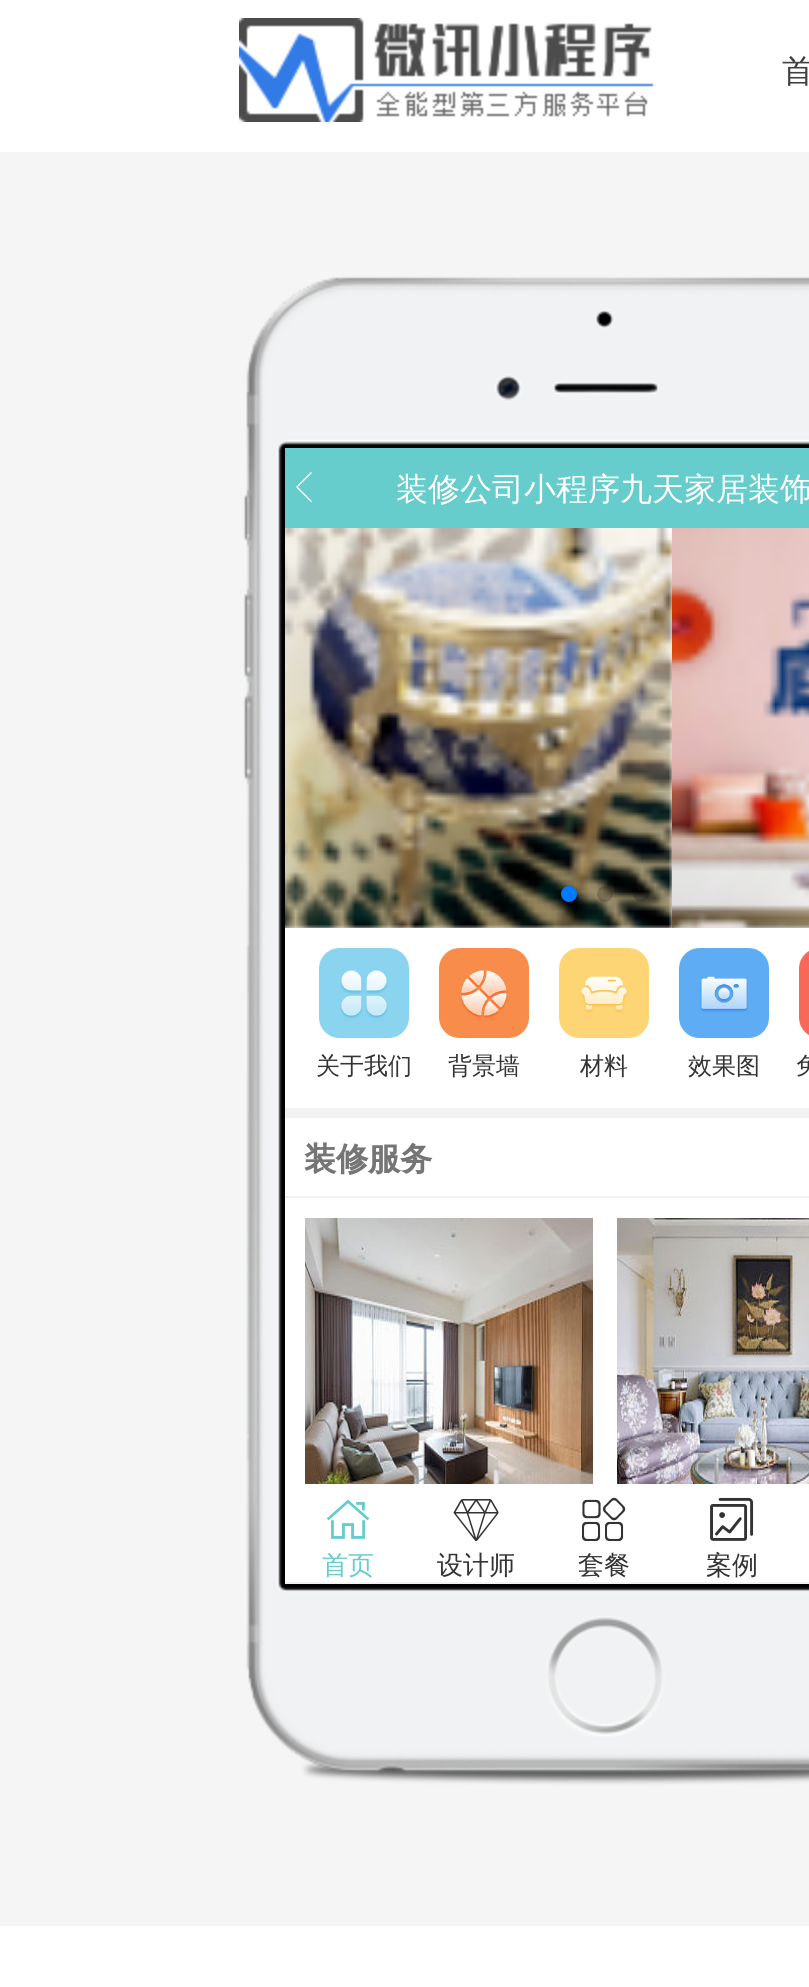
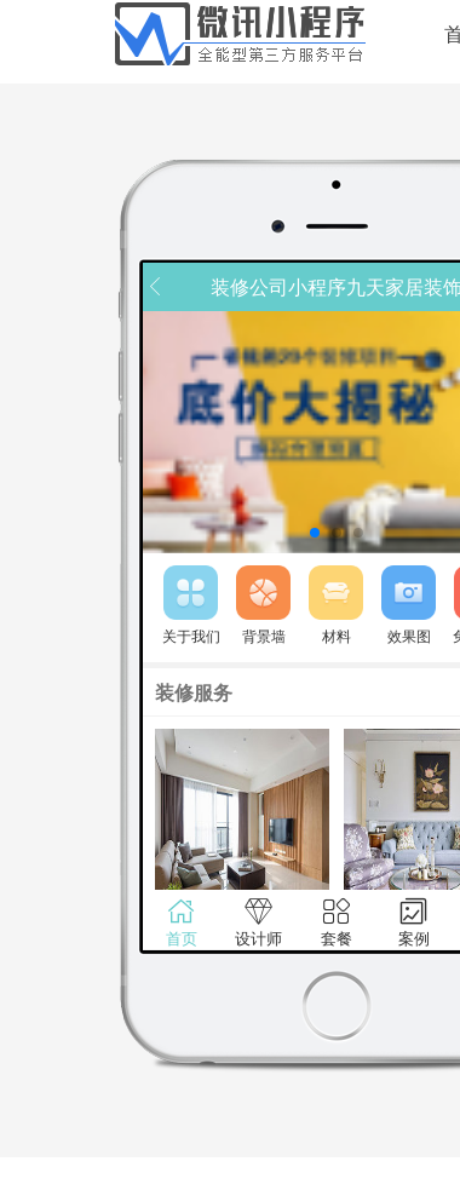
[283,526,803,930] [image] -> [142,310,456,554] [image]

